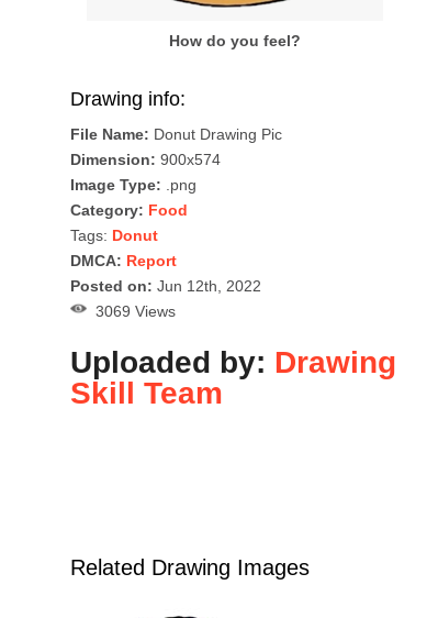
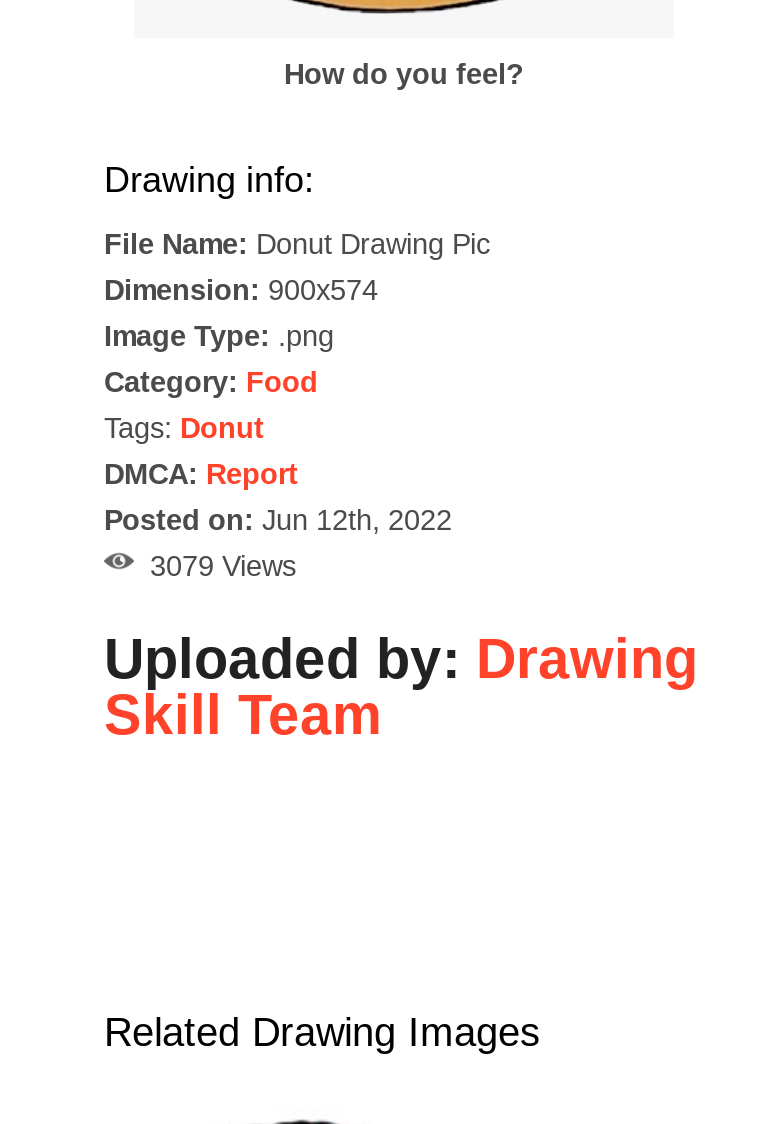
[87,303,176,321] 3069 Views -> [134,551,296,583] 3079 Views

